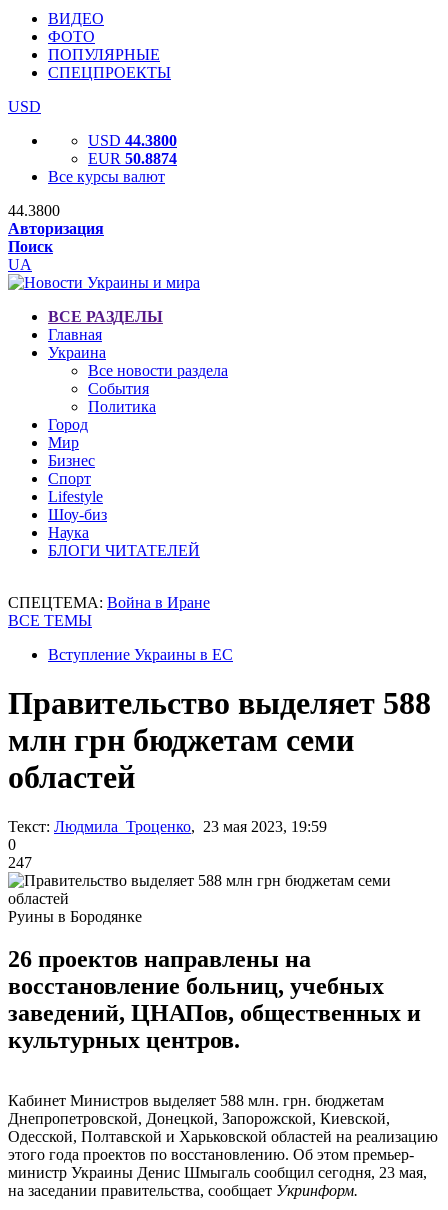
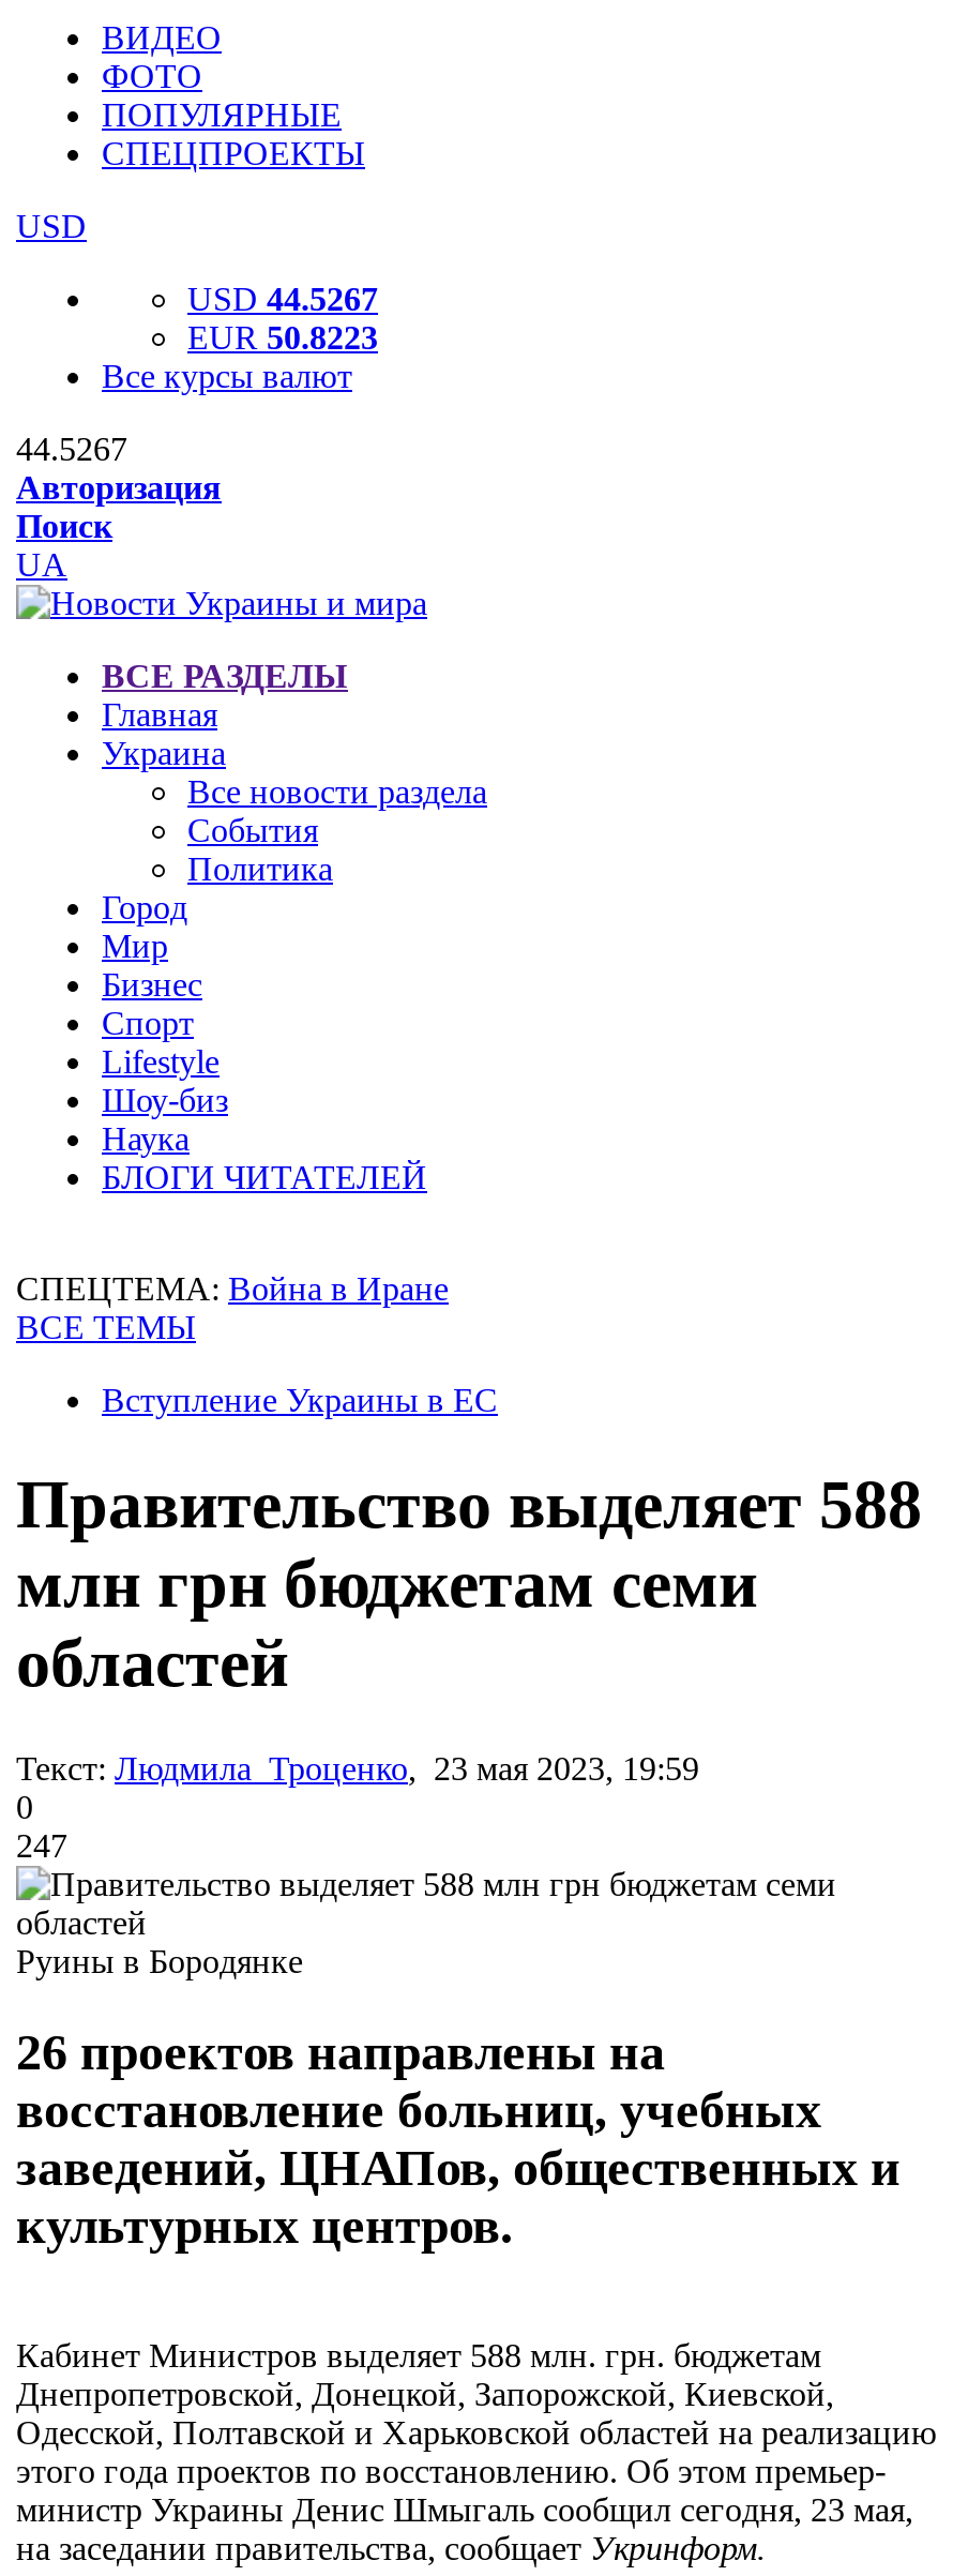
[88,132,177,149] USD 44.3800 -> [187,281,378,317] USD 44.5267
[88,150,177,167] EUR 50.8874 -> [187,319,378,356] EUR 50.8223
[8,202,60,219] 44.3800 -> [16,431,127,467] 44.5267

